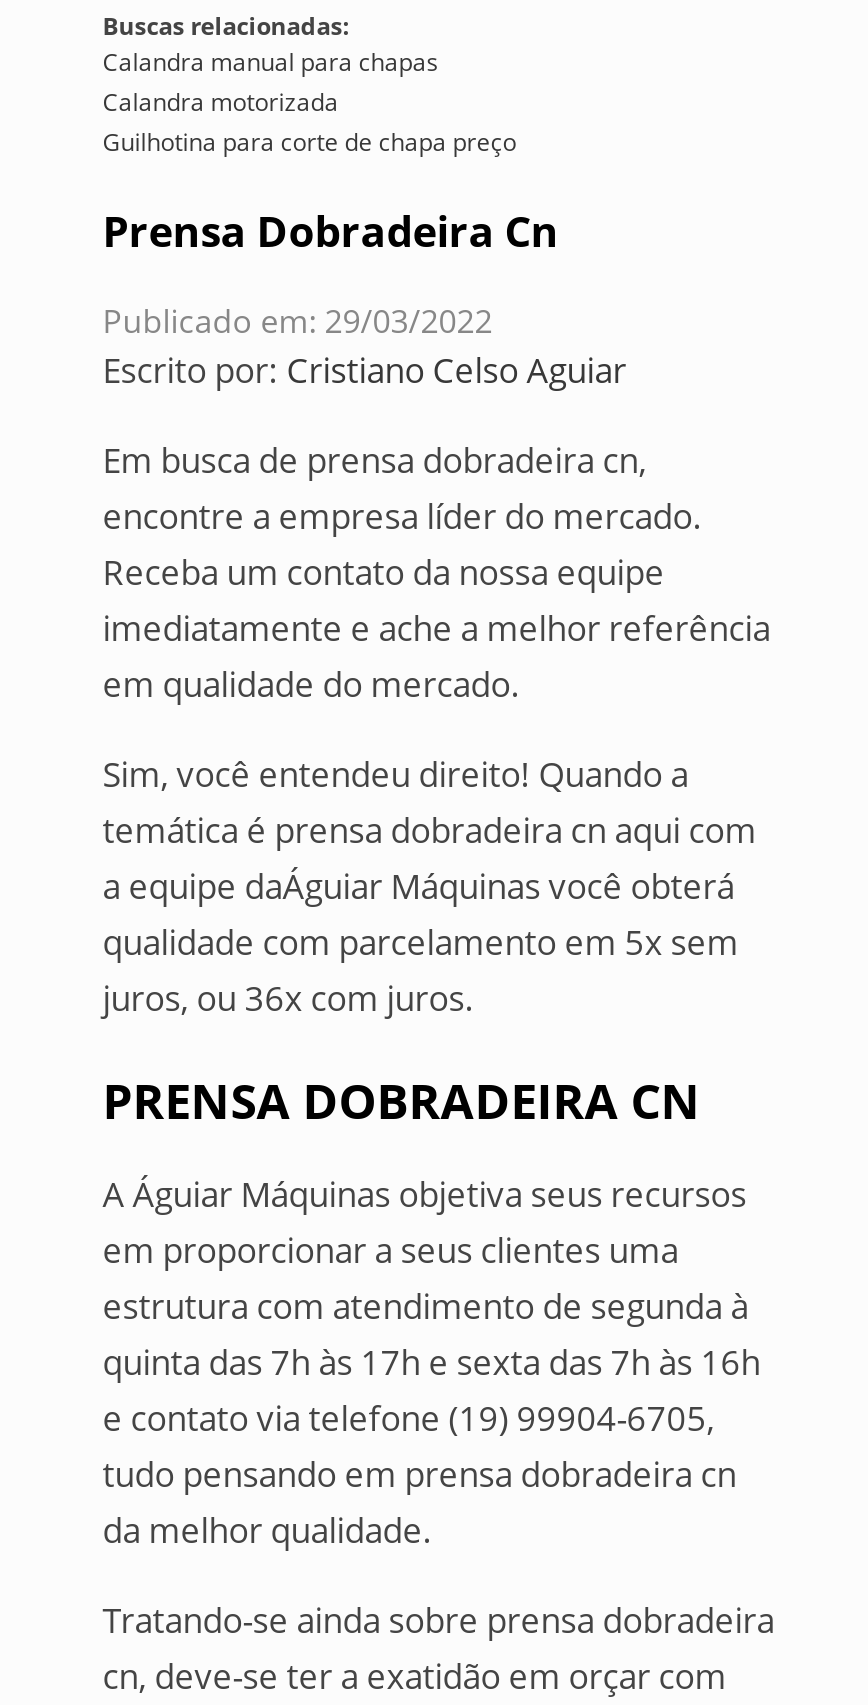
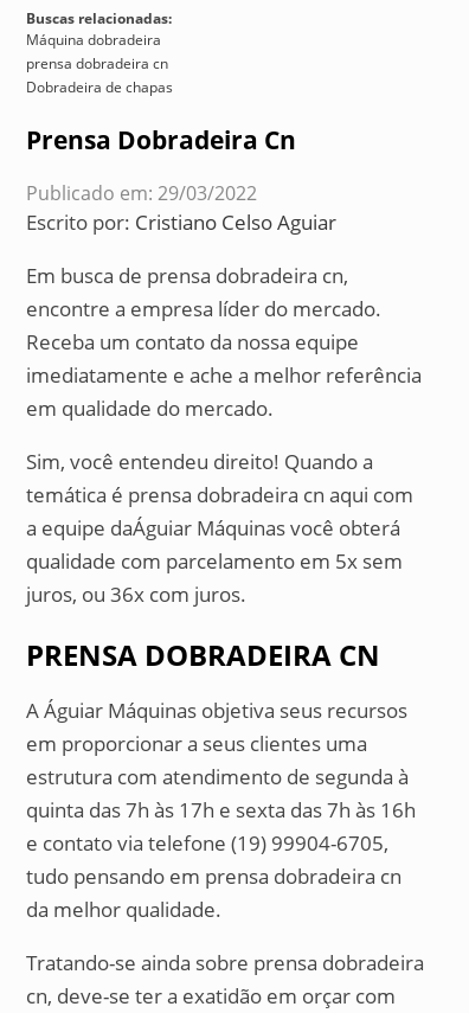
[103,45,517,159] Calandra manual para chapas | Calandra motorizada | Guilhotina para corte de chapa preço -> [26,30,173,97] Máquina dobradeira | prensa dobradeira cn | Dobradeira de chapas

